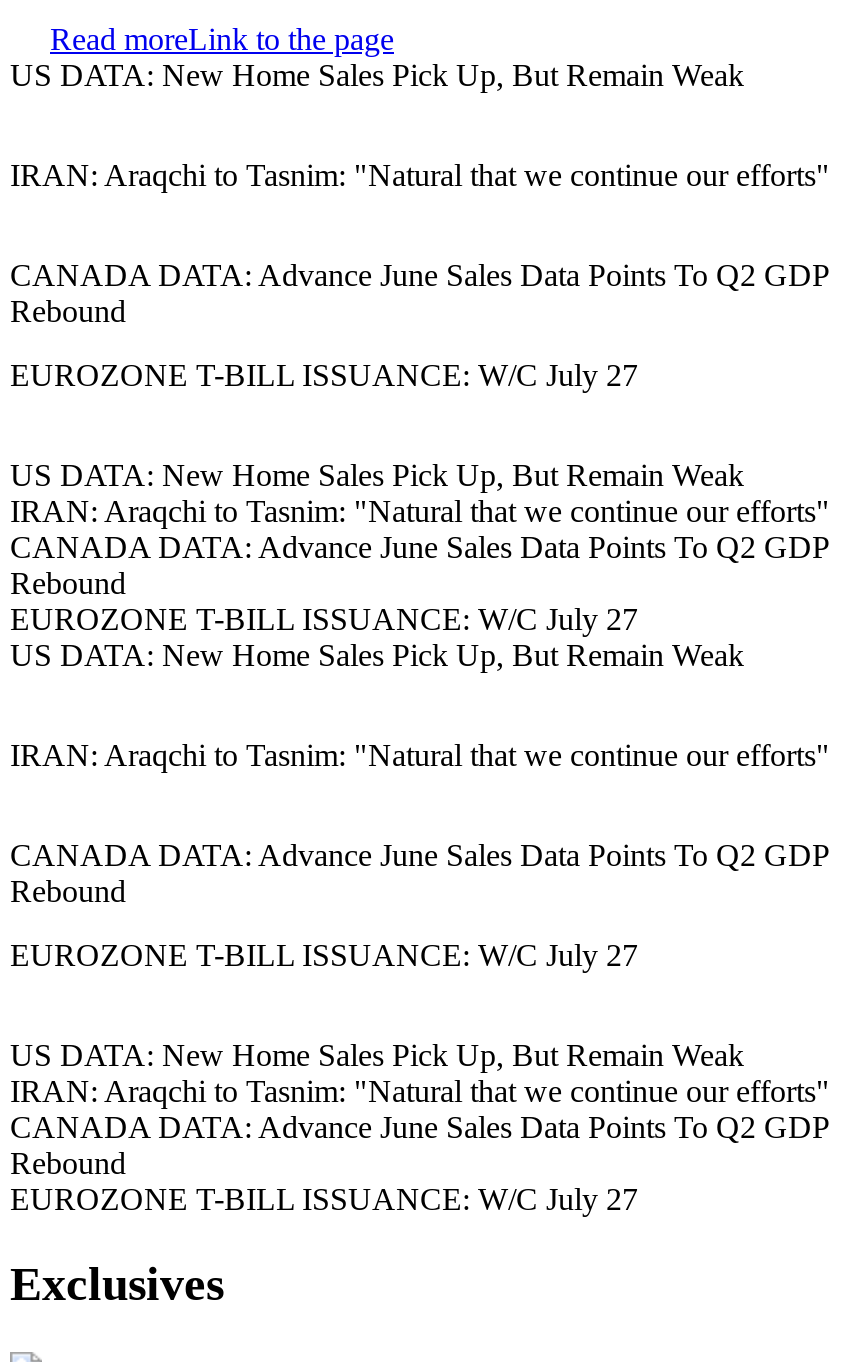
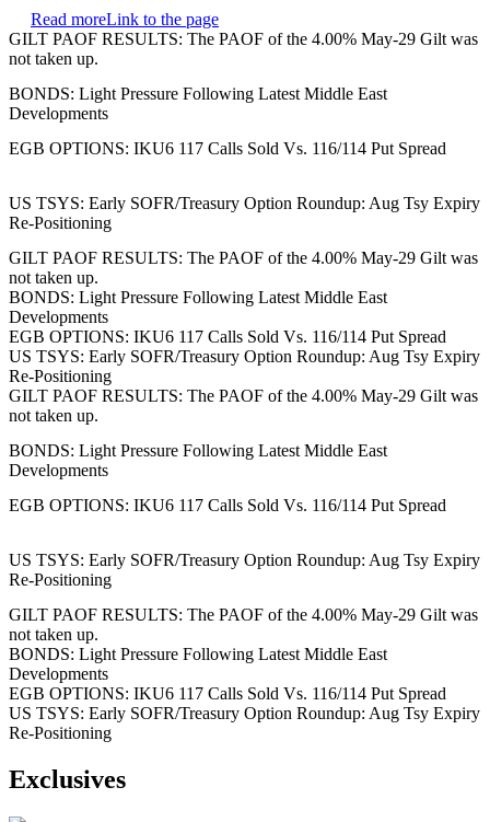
[10,58,744,92] US DATA: New Home Sales Pick Up, But Remain Weak -> [9,30,478,68] GILT PAOF RESULTS: The PAOF of the 4.00% May-29 Gilt was | not taken up.
[10,158,830,192] IRAN: Araqchi to Tasnim: "Natural that we continue our efforts" -> [9,84,387,123] BONDS: Light Pressure Following Latest Middle East | Developments
[10,258,828,328] CANADA DATA: Advance June Sales Data Points To Q2 GDP | Rebound -> [9,139,446,158] EGB OPTIONS: IKU6 117 Calls Sold Vs. 116/114 Put Spread
[10,358,638,392] EUROZONE T-BILL ISSUANCE: W/C July 27 -> [9,194,480,232] US TSYS: Early SOFR/Treasury Option Roundup: Aug Tsy Expiry | Re-Positioning
[10,458,830,672] US DATA: New Home Sales Pick Up, But Remain Weak | IRAN: Araqchi to Tasnim: "Natural that we continue our efforts" | CANADA DATA: Advance June Sales Data Points To Q2 GDP | Rebound | EUROZONE T-BILL ISSUANCE: W/C July 27 | US DATA: New Home Sales Pick Up, But Remain Weak -> [9,249,480,425] GILT PAOF RESULTS: The PAOF of the 4.00% May-29 Gilt was | not taken up. | BONDS: Light Pressure Following Latest Middle East | Developments | EGB OPTIONS: IKU6 117 Calls Sold Vs. 116/114 Put Spread | US TSYS: Early SOFR/Treasury Option Roundup: Aug Tsy Expiry | Re-Positioning | GILT PAOF RESULTS: The PAOF of the 4.00% May-29 Gilt was | not taken up.
[10,738,830,772] IRAN: Araqchi to Tasnim: "Natural that we continue our efforts" -> [9,441,387,480] BONDS: Light Pressure Following Latest Middle East | Developments
[10,838,828,908] CANADA DATA: Advance June Sales Data Points To Q2 GDP | Rebound -> [9,496,446,515] EGB OPTIONS: IKU6 117 Calls Sold Vs. 116/114 Put Spread
[10,938,638,972] EUROZONE T-BILL ISSUANCE: W/C July 27 -> [9,551,480,589] US TSYS: Early SOFR/Treasury Option Roundup: Aug Tsy Expiry | Re-Positioning
[10,1038,830,1216] US DATA: New Home Sales Pick Up, But Remain Weak | IRAN: Araqchi to Tasnim: "Natural that we continue our efforts" | CANADA DATA: Advance June Sales Data Points To Q2 GDP | Rebound | EUROZONE T-BILL ISSUANCE: W/C July 27 -> [9,605,480,742] GILT PAOF RESULTS: The PAOF of the 4.00% May-29 Gilt was | not taken up. | BONDS: Light Pressure Following Latest Middle East | Developments | EGB OPTIONS: IKU6 117 Calls Sold Vs. 116/114 Put Spread | US TSYS: Early SOFR/Treasury Option Roundup: Aug Tsy Expiry | Re-Positioning

